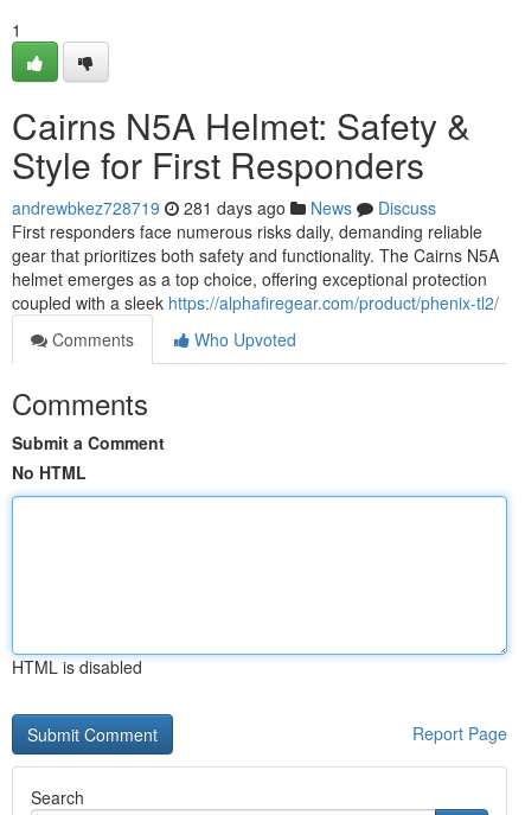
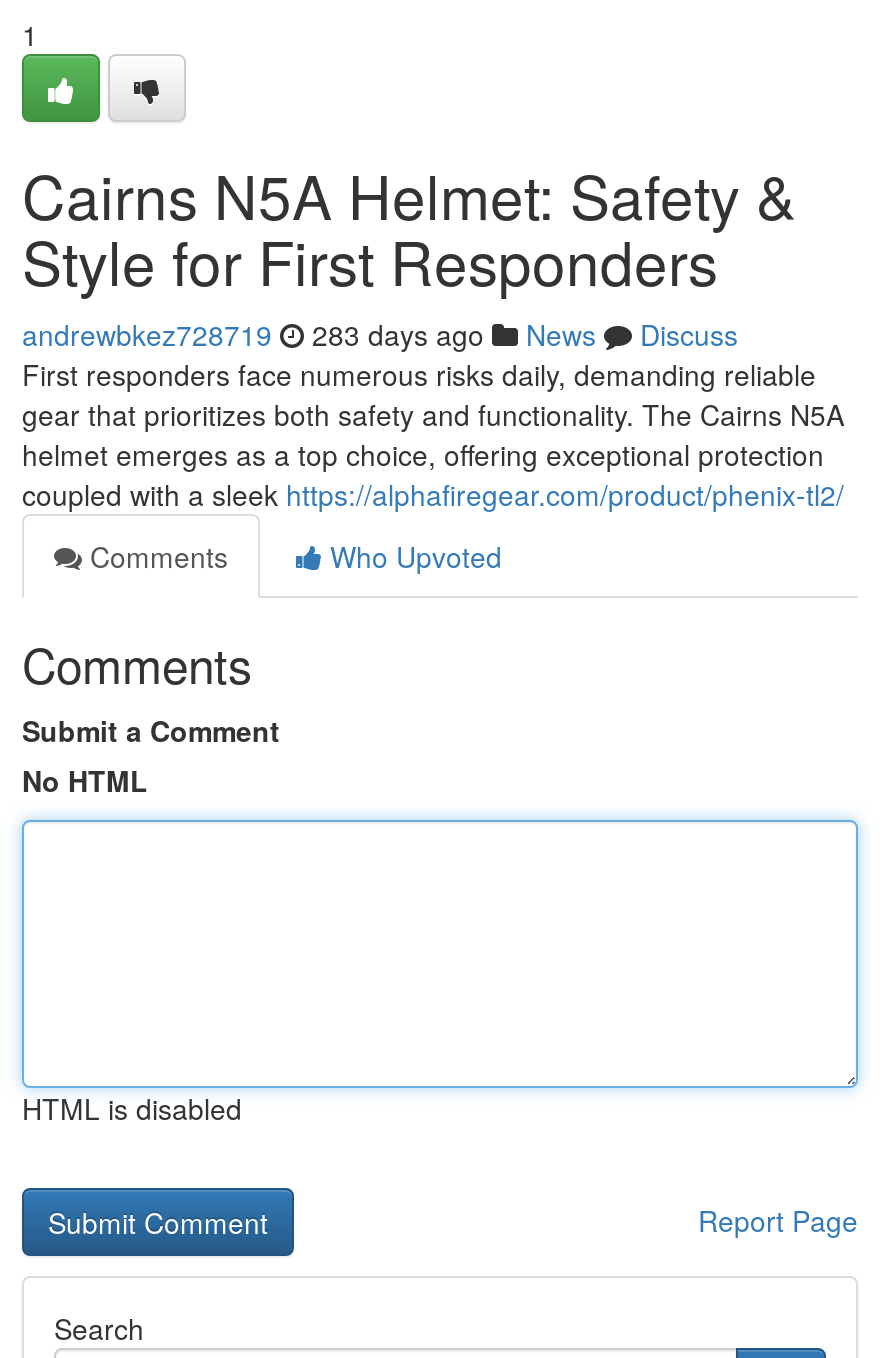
[12,196,436,219] andrewbkez728719 281 days ago News Discuss -> [22,314,738,354] andrewbkez728719 283 days ago News Discuss

